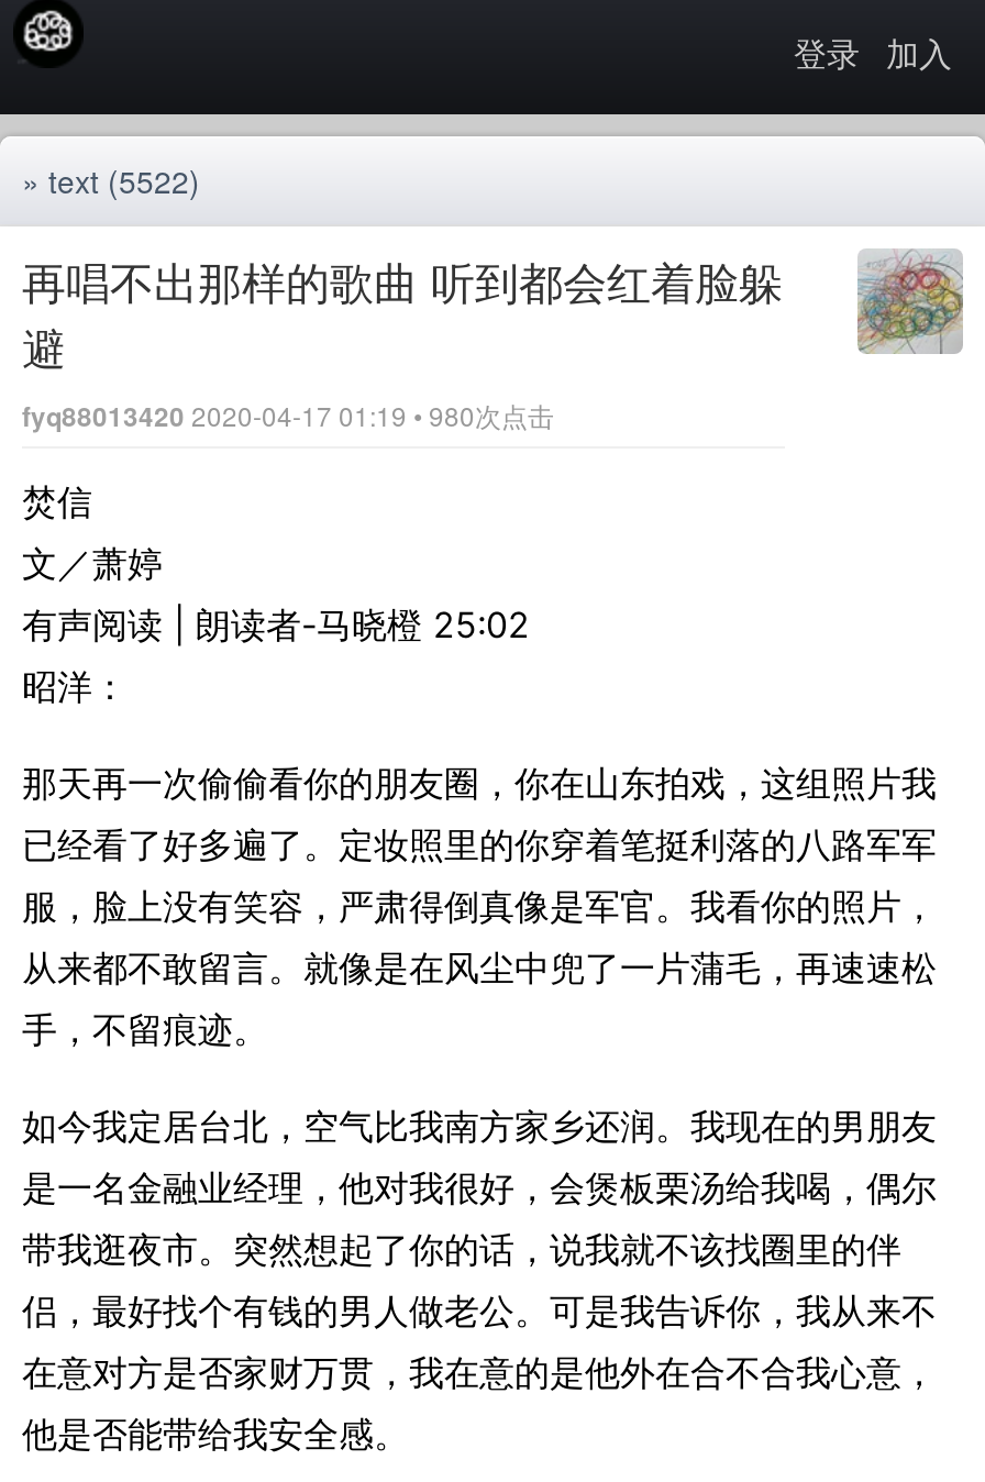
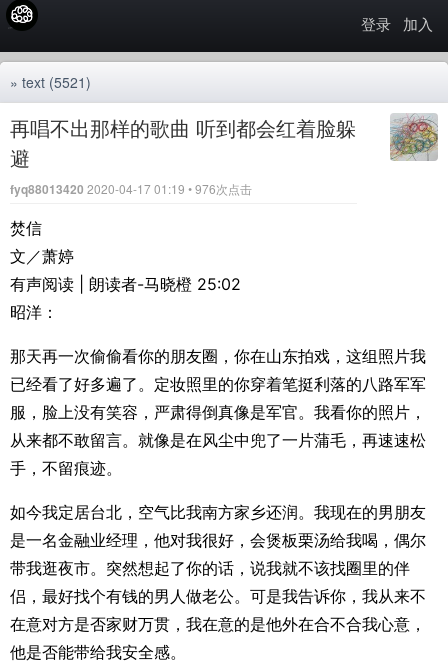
[22,158,200,202] » text (5522) -> [10,72,91,92] » text (5521)
[22,396,554,435] fyq88013420 2020-04-17 01:19 • 980次点击 -> [10,180,252,198] fyq88013420 2020-04-17 01:19 • 976次点击

